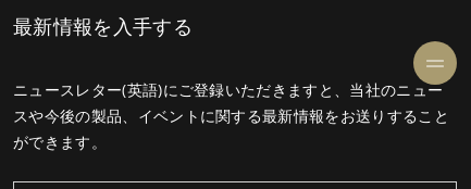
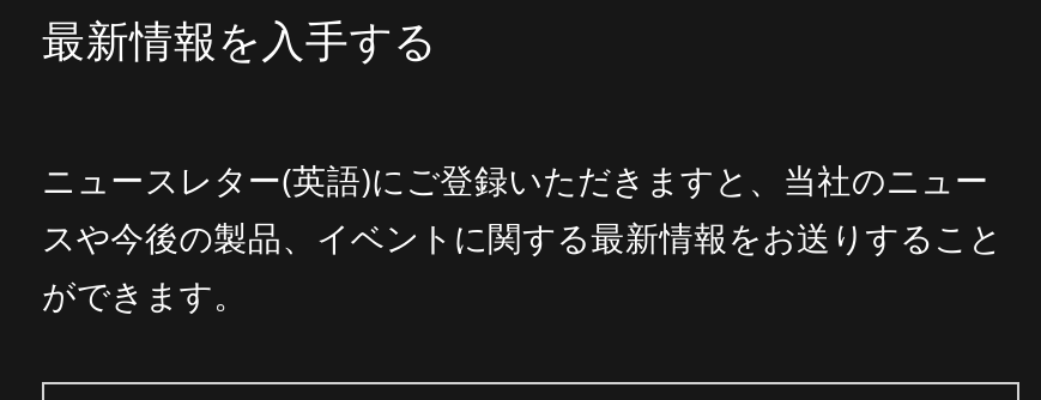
[412,40,458,83] [image] -> none

